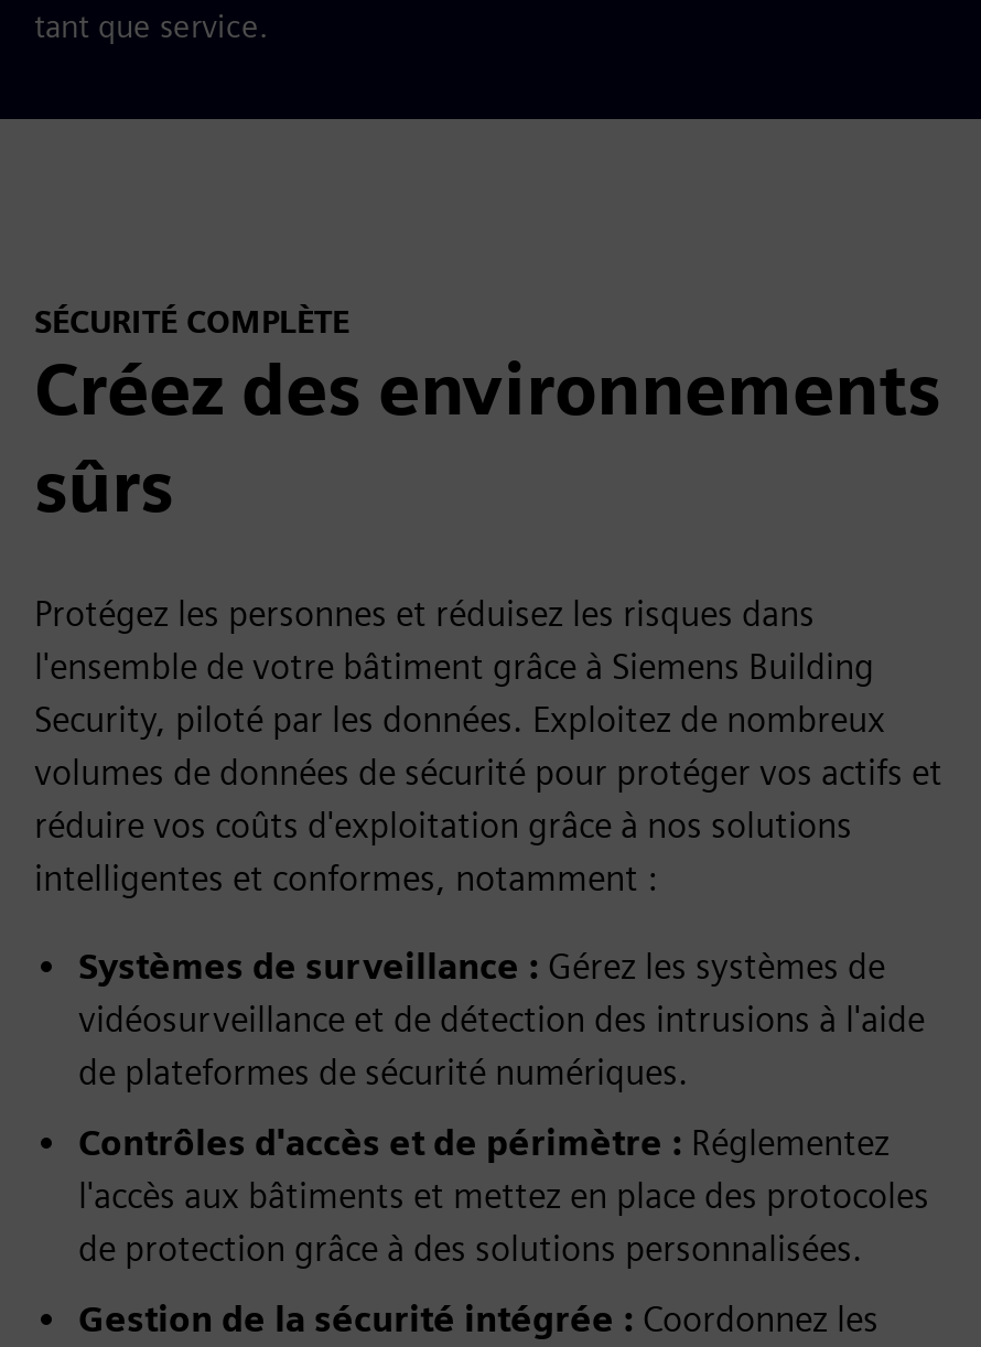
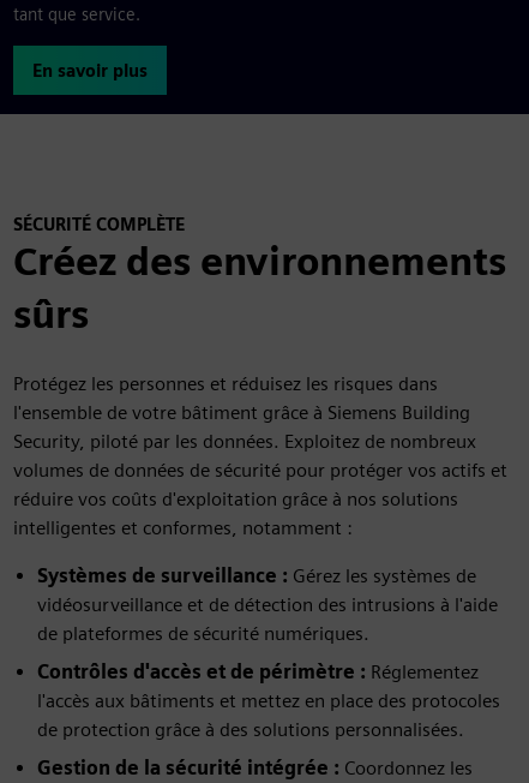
none -> [32,59,148,80] En savoir plus

